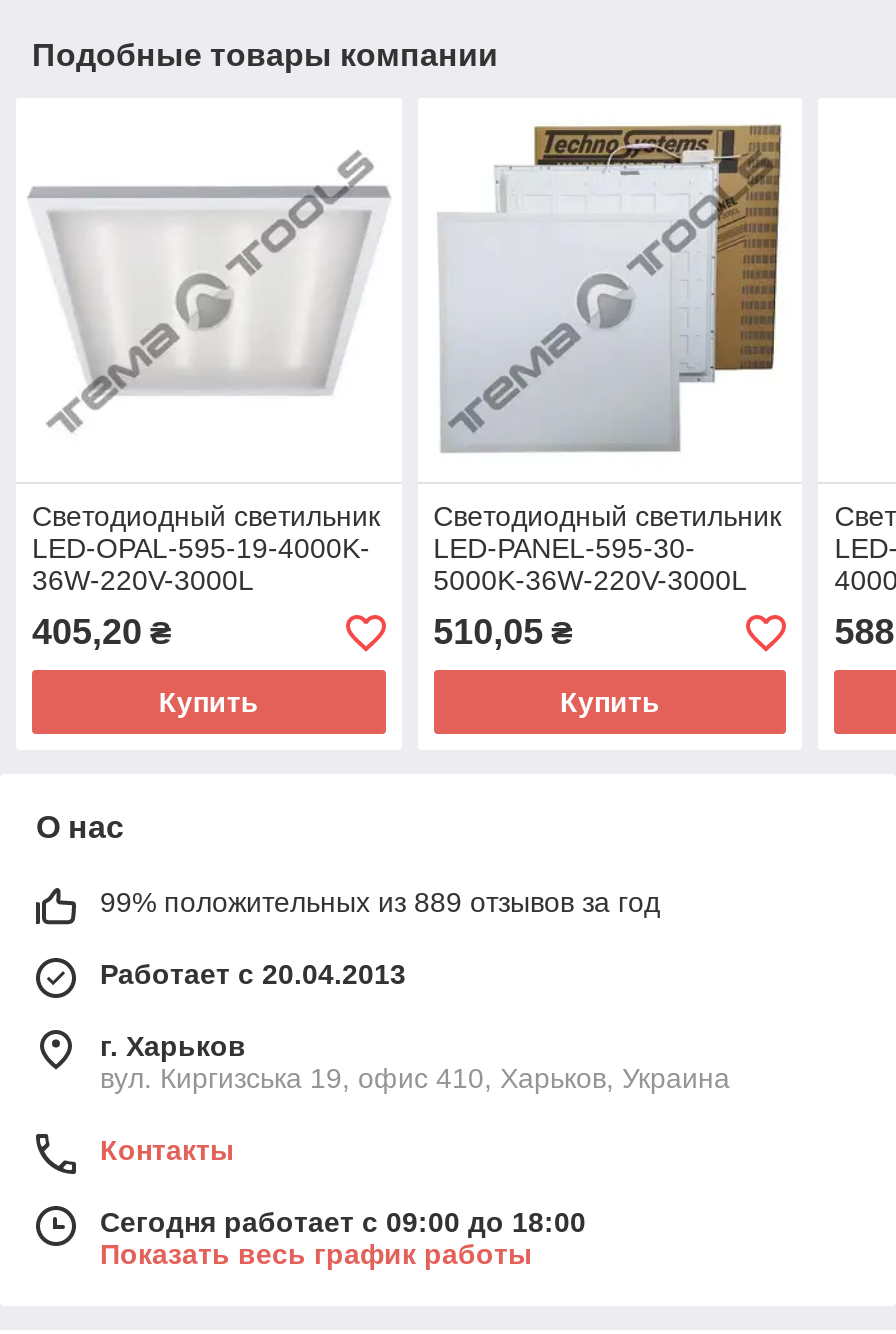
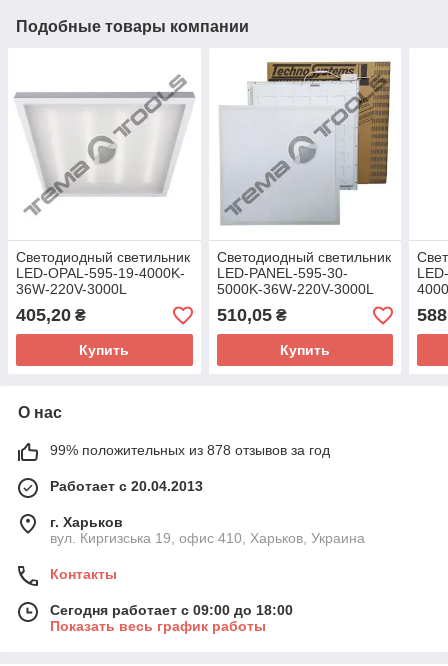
[100,887,660,919] 99% положительных из 889 отзывов за год -> [50,442,330,458] 99% положительных из 878 отзывов за год

